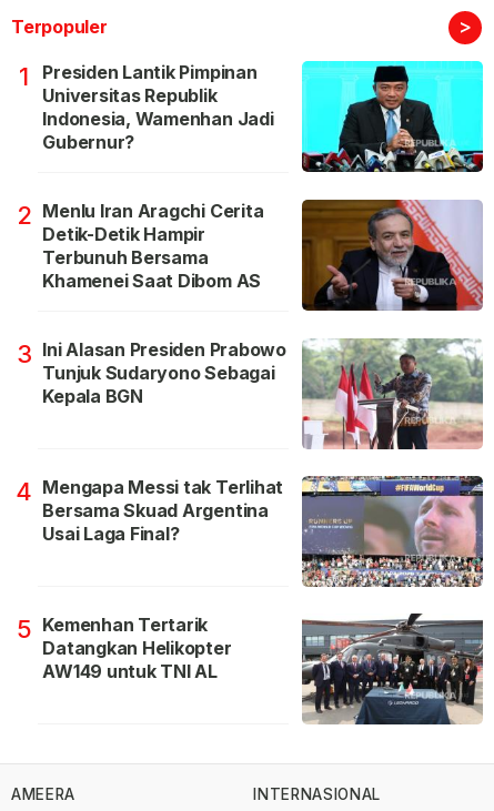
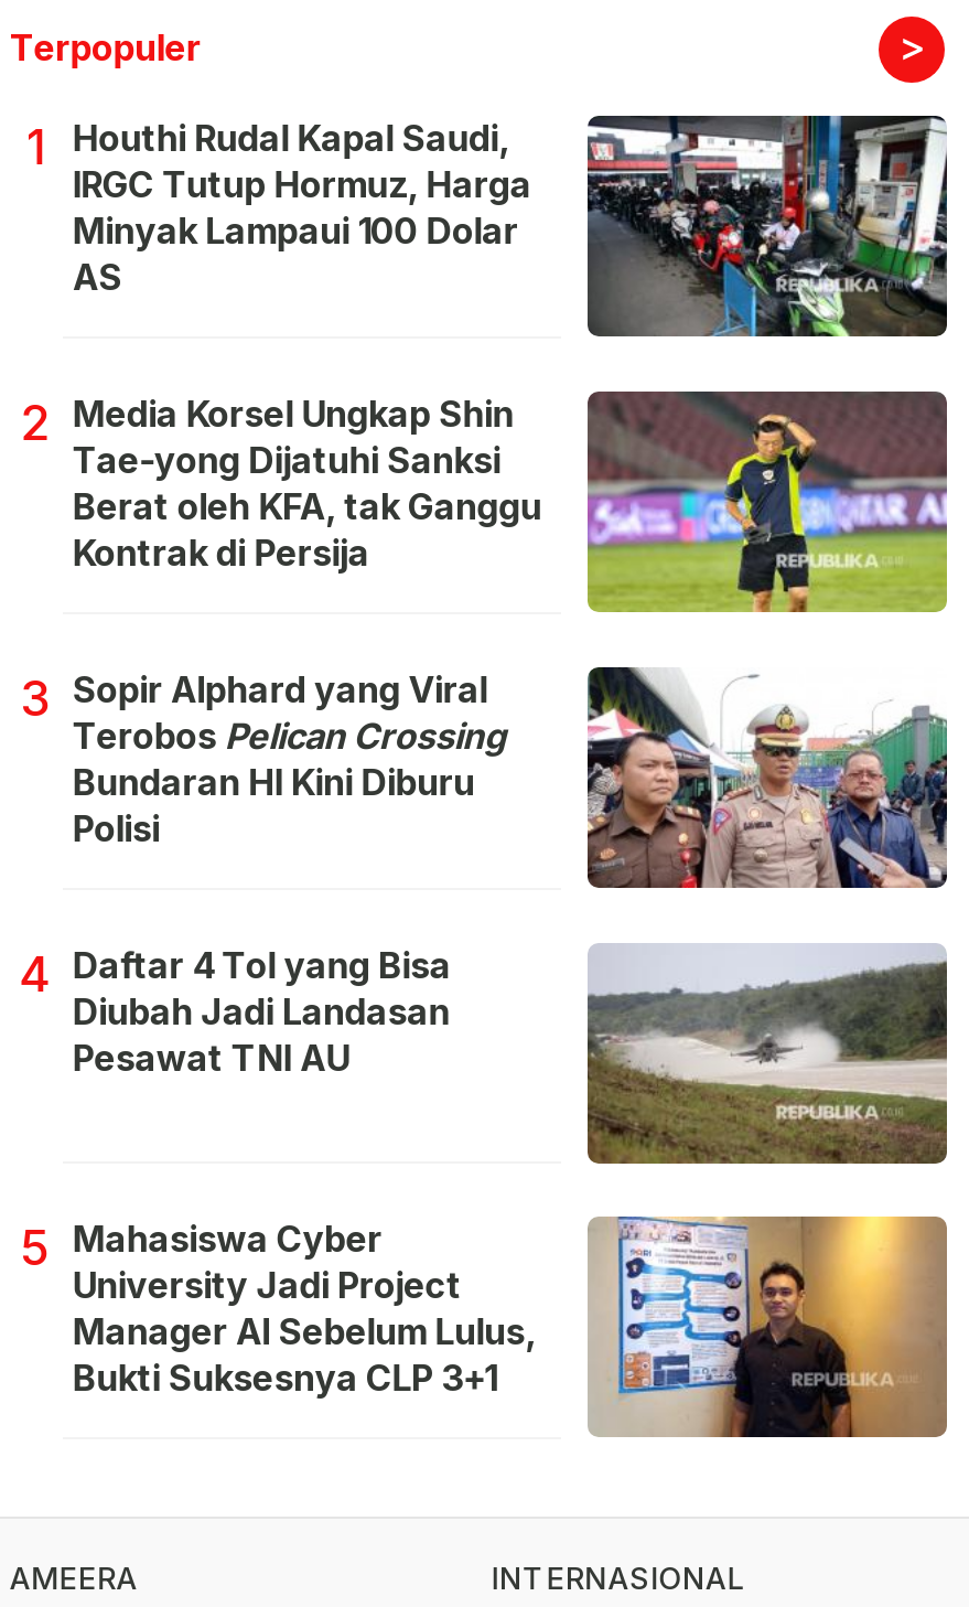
[43,60,484,173] [image] | Presiden Lantik Pimpinan | Universitas Republik | Indonesia, Wamenhan Jadi | Gubernur? -> [72,114,949,339] [image] | Houthi Rudal Kapal Saudi, | IRGC Tutup Hormuz, Harga | Minyak Lampaui 100 Dolar | AS
[16,200,484,312] [image] | 2 Menlu Iran Aragchi Cerita | Detik-Detik Hampir | Terbunuh Bersama | Khamenei Saat Dibom AS -> [20,389,949,614] [image] | 2 Media Korsel Ungkap Shin | Tae-yong Dijatuhi Sanksi | Berat oleh KFA, tak Ganggu | Kontrak di Persija
[16,337,483,449] [image] | 3 Ini Alasan Presiden Prabowo | Tunjuk Sudaryono Sebagai | Kepala BGN -> [20,665,949,890] [image] | 3 Sopir Alphard yang Viral | Terobos Pelican Crossing | Bundaran HI Kini Diburu | Polisi
[16,477,283,545] 4 Mengapa Messi tak Terlihat | Bersama Skuad Argentina | Usai Laga Final? -> [19,944,451,1081] 4 Daftar 4 Tol yang Bisa | Diubah Jadi Landasan | Pesawat TNI AU
[301,475,483,587] [image] -> [585,945,947,1164] [image]
[16,614,231,683] 5 Kemenhan Tertarik | Datangkan Helikopter | AW149 untuk TNI AL -> [20,1218,535,1401] 5 Mahasiswa Cyber | University Jadi Project | Manager AI Sebelum Lulus, | Bukti Suksesnya CLP 3+1
[302,612,483,726] [image] -> [588,1214,947,1439] [image]

